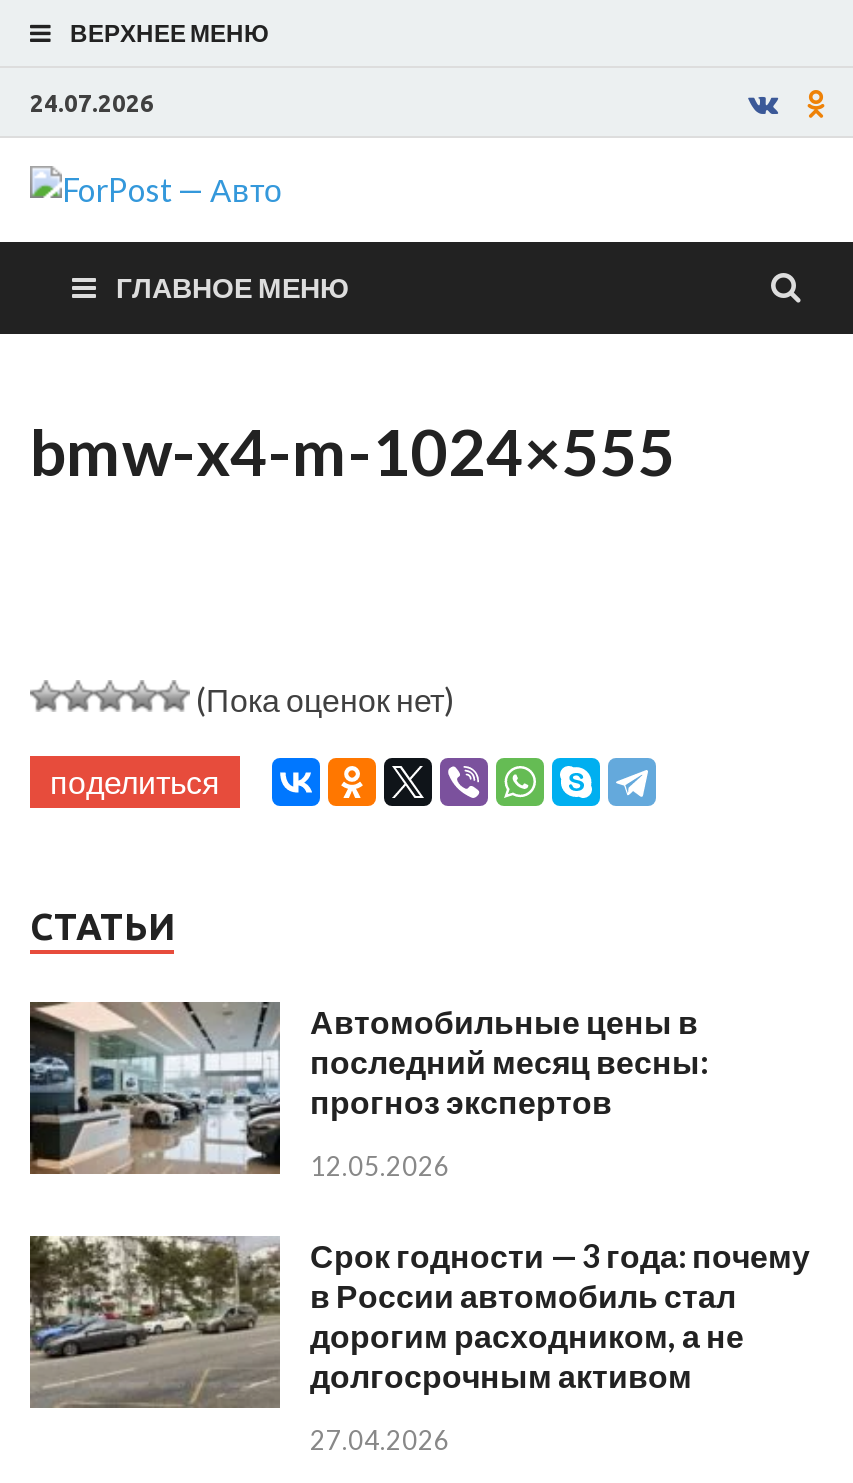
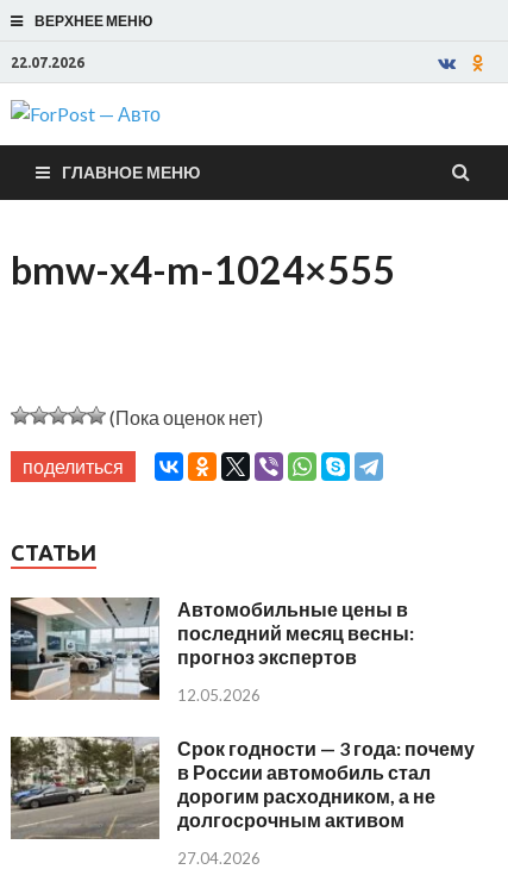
[30,89,154,115] 24.07.2026 -> [11,54,84,70] 22.07.2026

